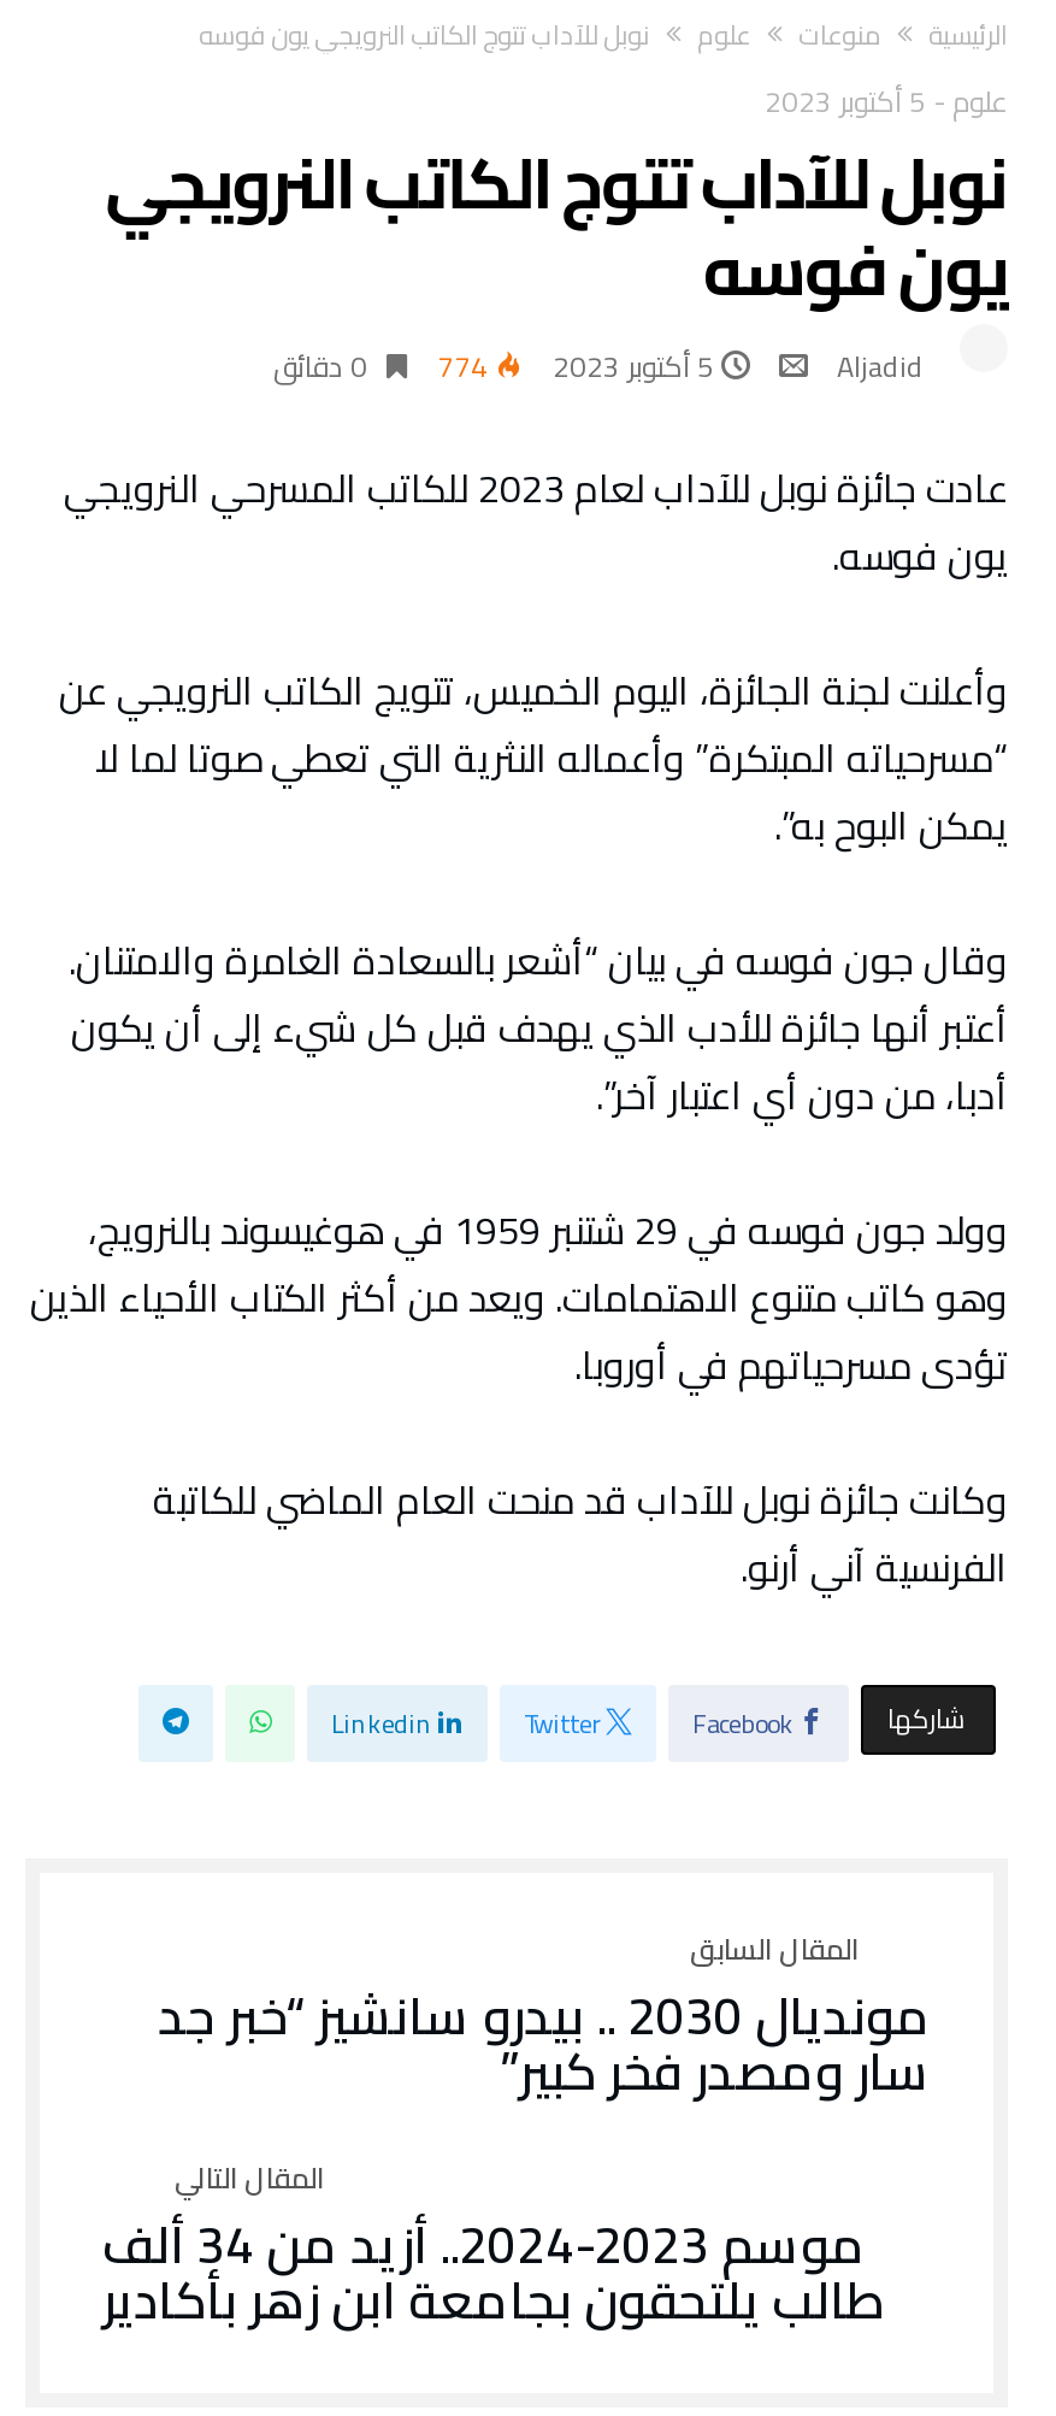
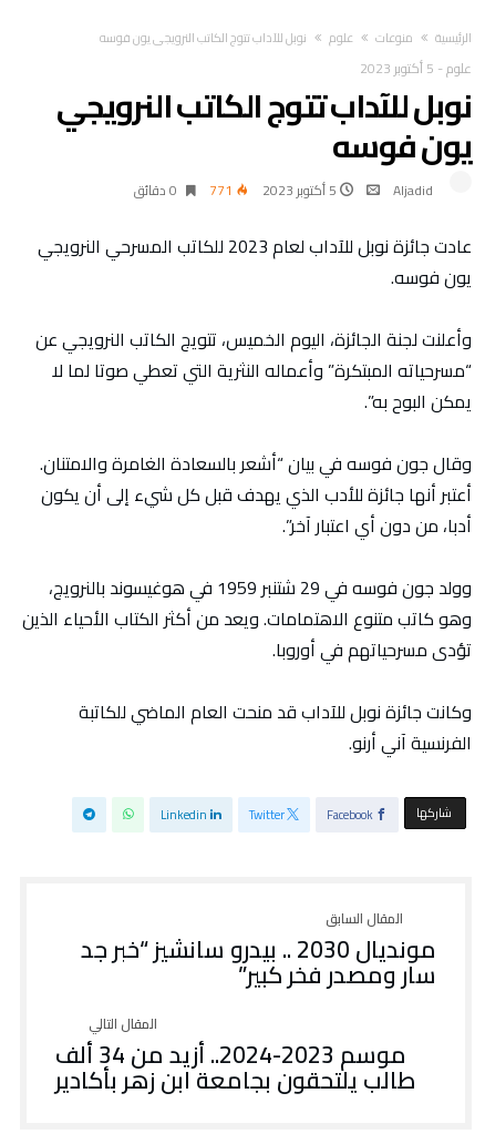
[437,339,488,394] 774 -> [209,177,233,203] 771

